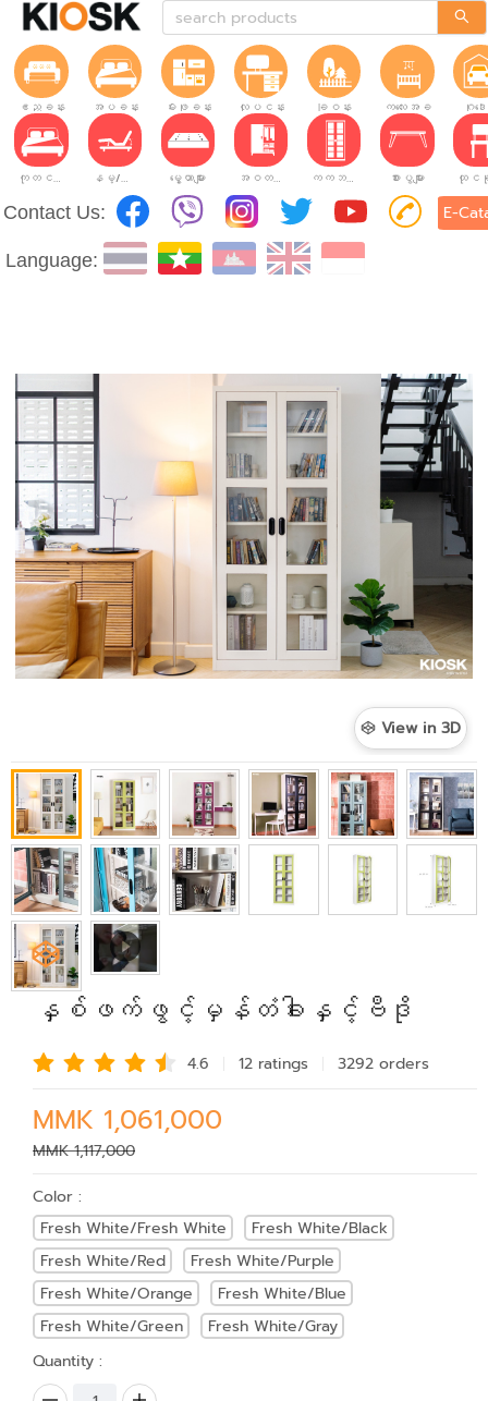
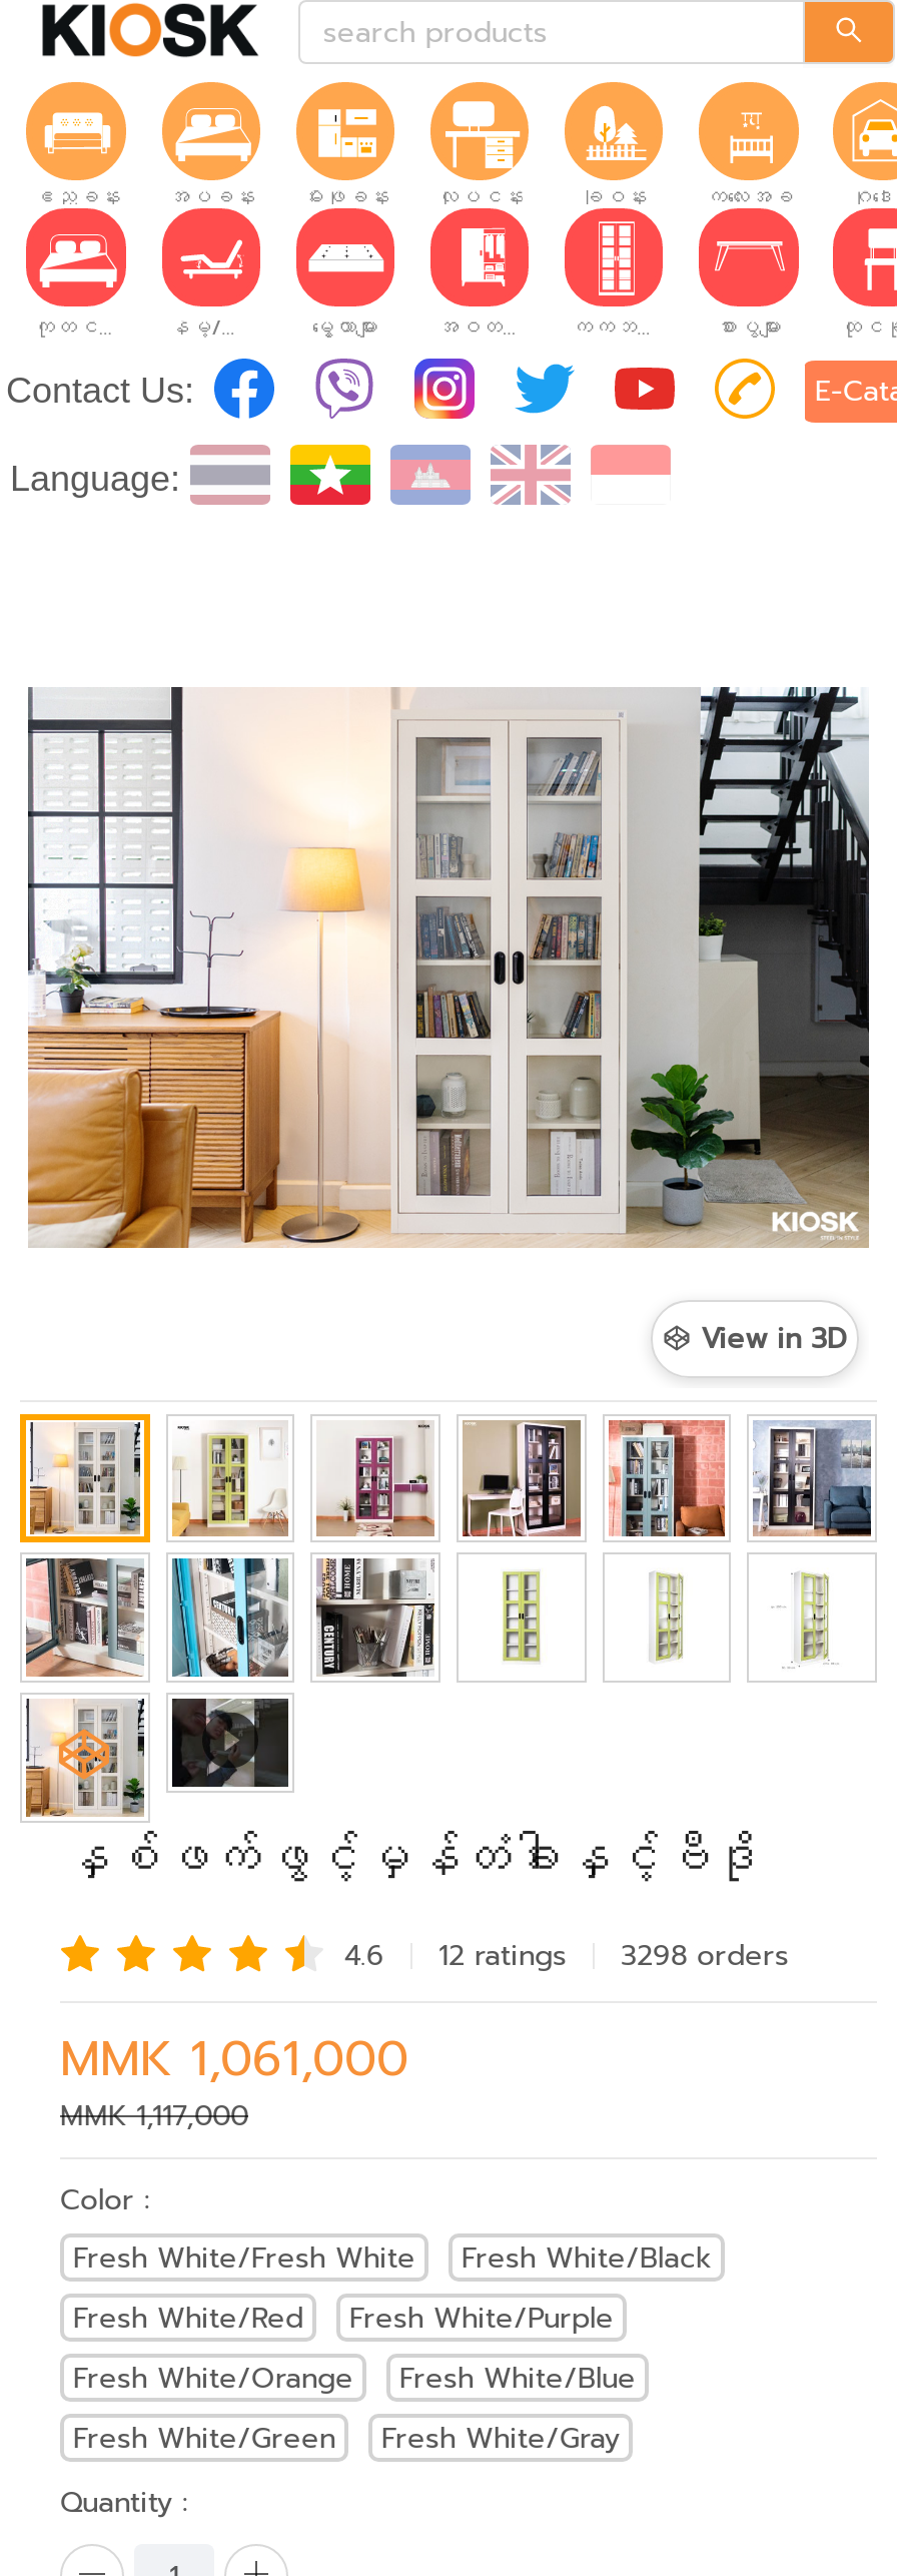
[187,1053,429,1076] 4.6 12 ratings 3292 orders -> [344,1936,789,1978] 4.6 12 ratings 3298 orders

